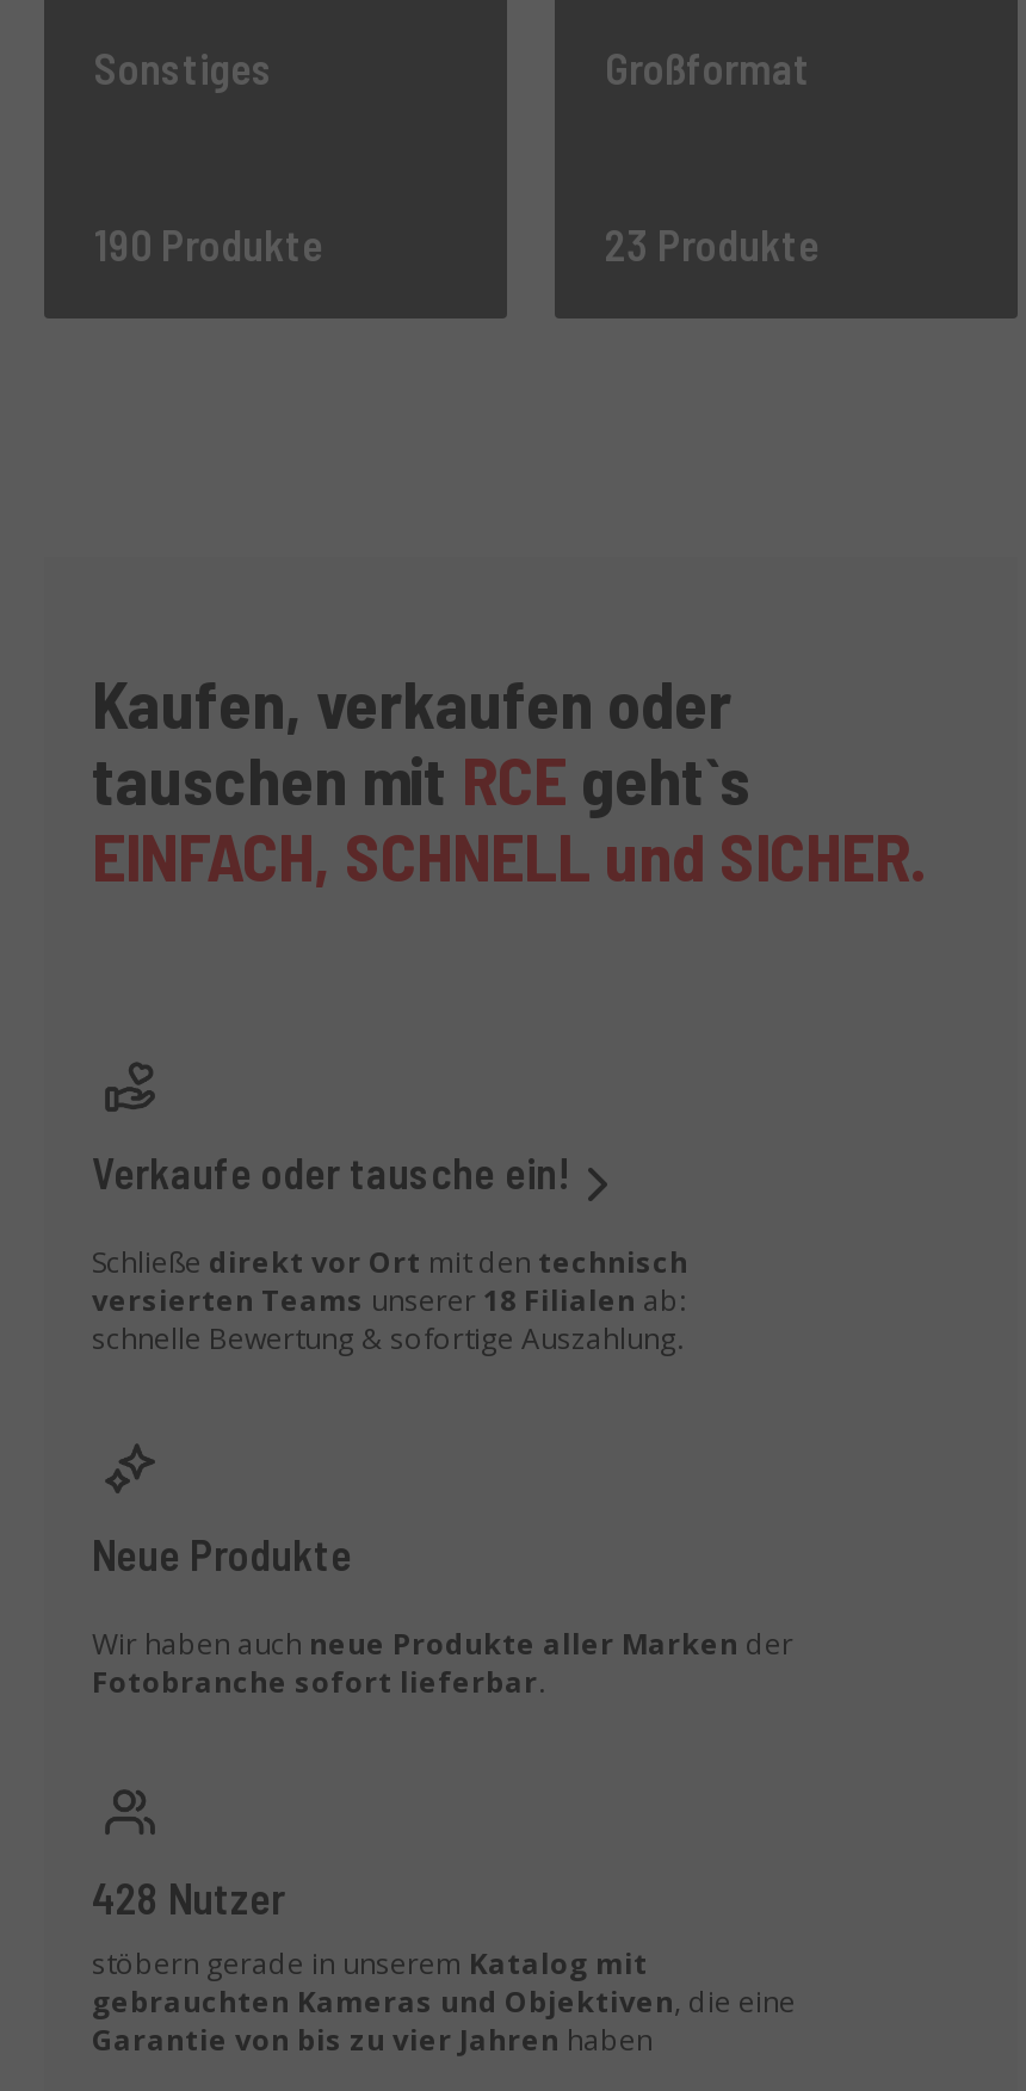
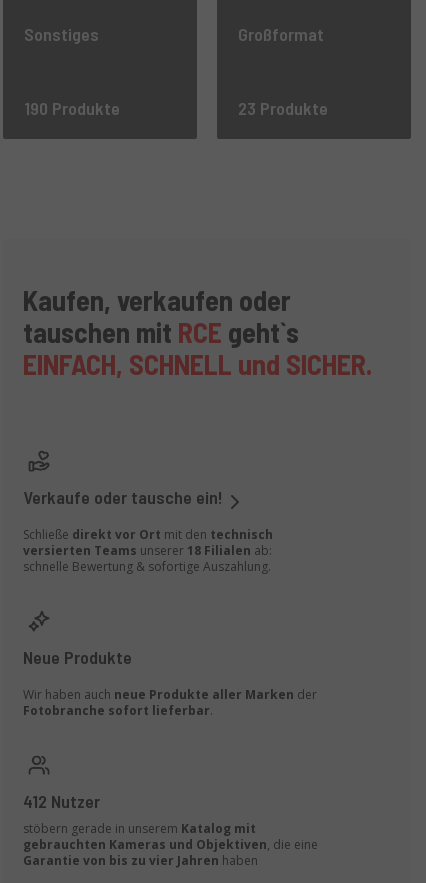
[92,1872,285,1925] 428 Nutzer -> [23,790,100,812] 412 Nutzer

